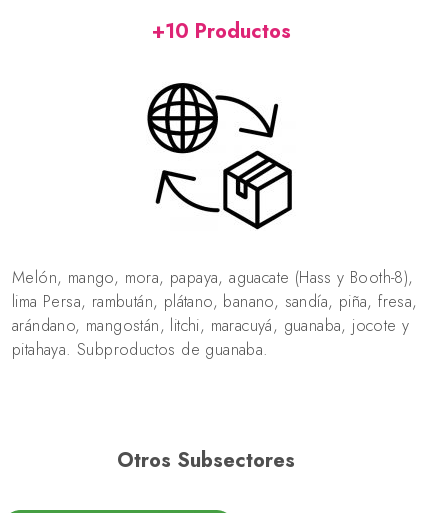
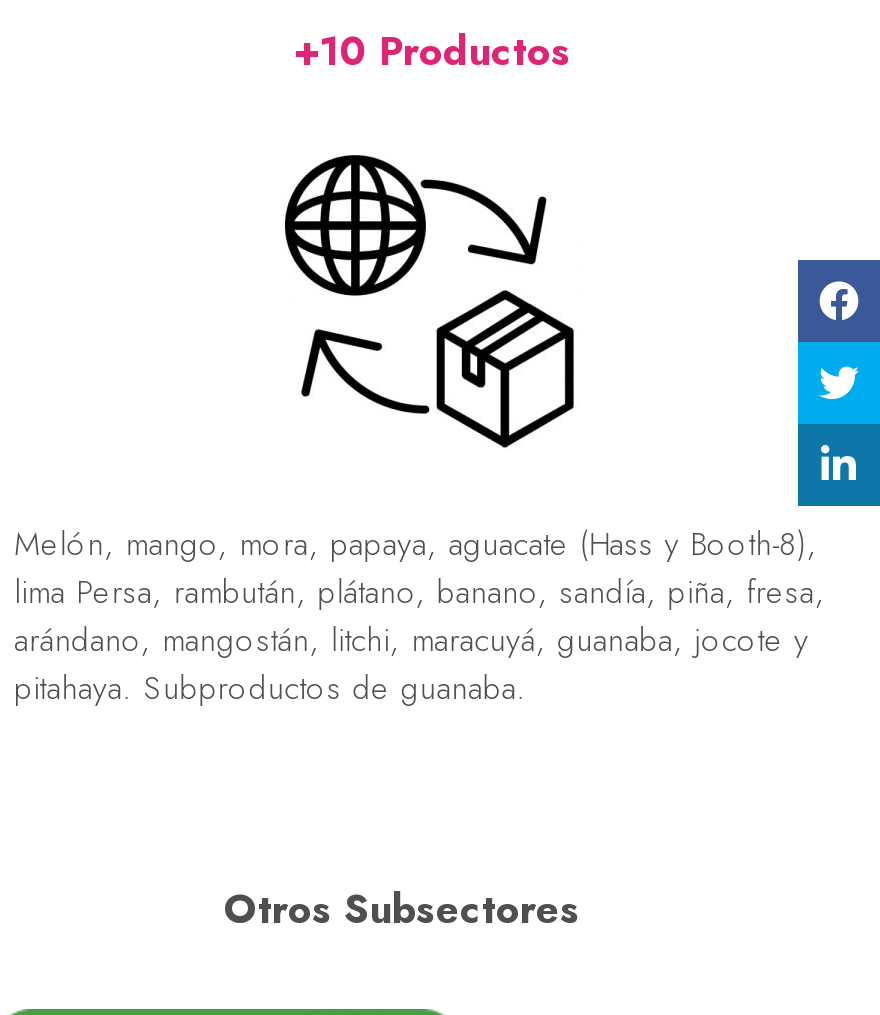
none -> [796,257,874,509] [image]

